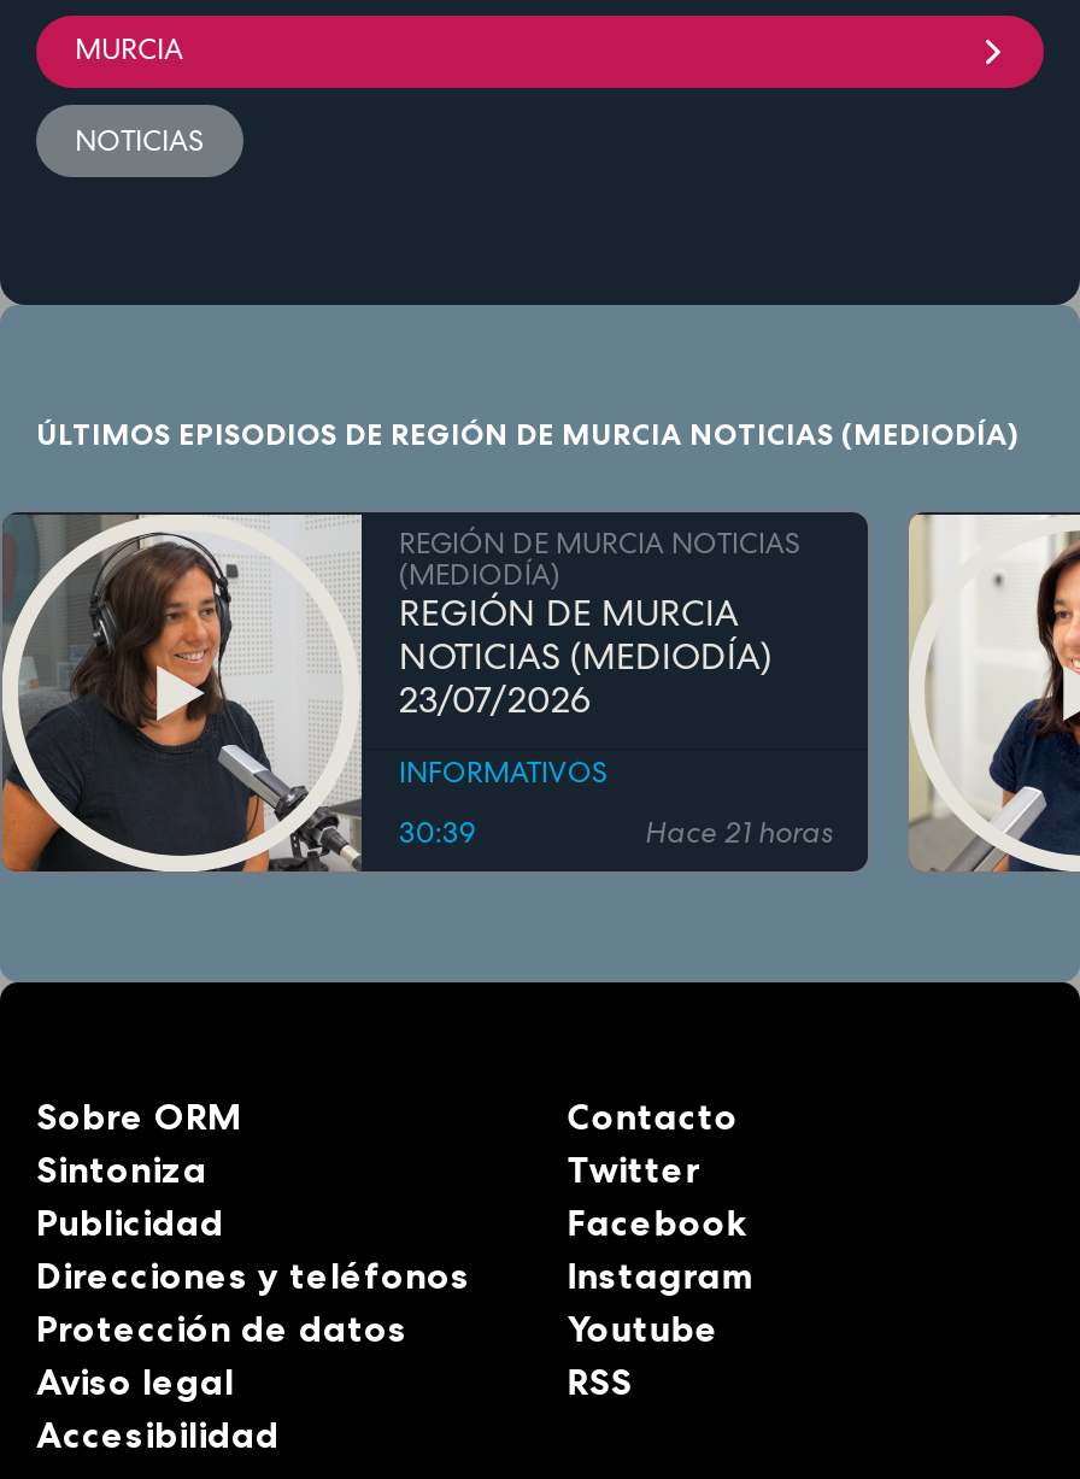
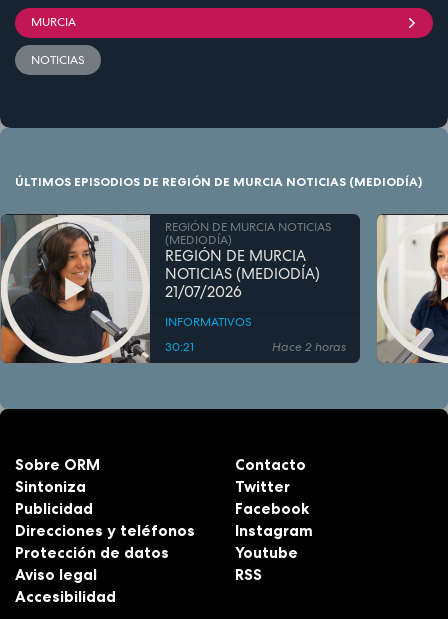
[399,677,592,725] 23/07/2026 -> [165,282,242,302] 21/07/2026
[399,815,476,853] 30:39 -> [165,339,194,355] 30:21
[645,815,833,853] Hace 21 horas -> [272,339,346,355] Hace 2 horas

